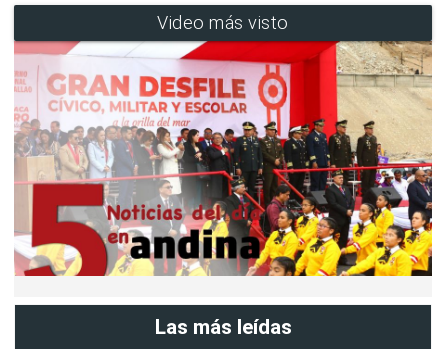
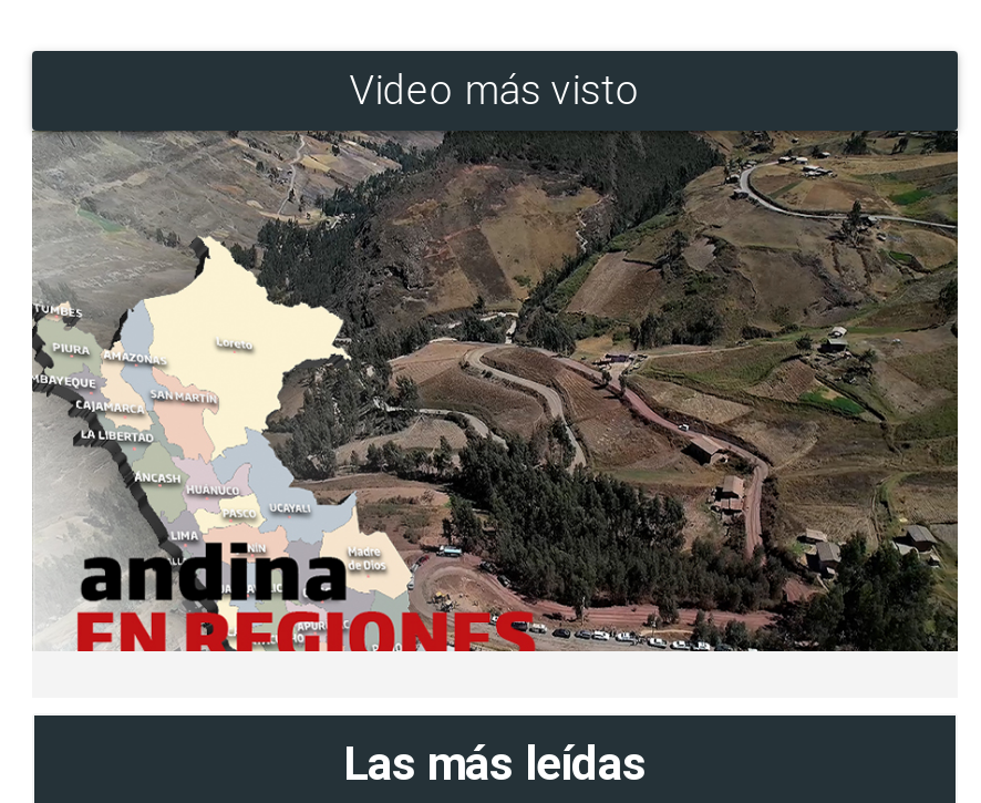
[14,40,433,277] [image] -> [30,131,960,653] [image]

